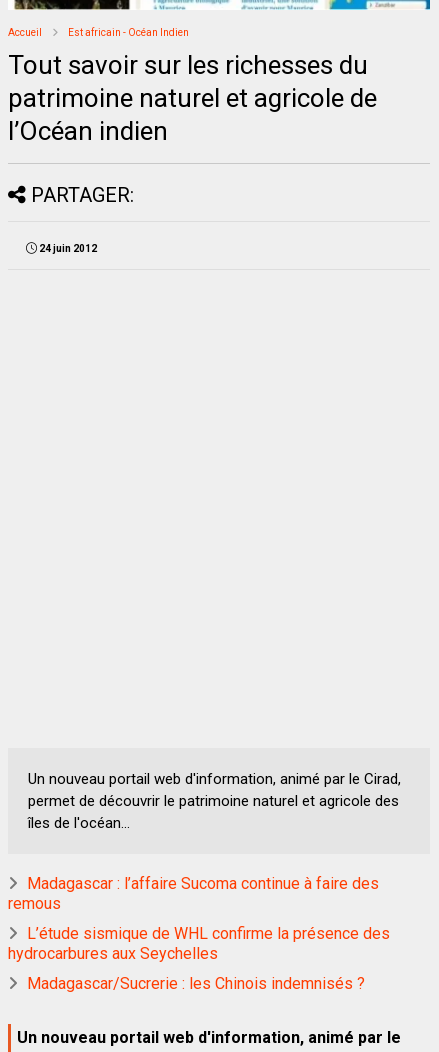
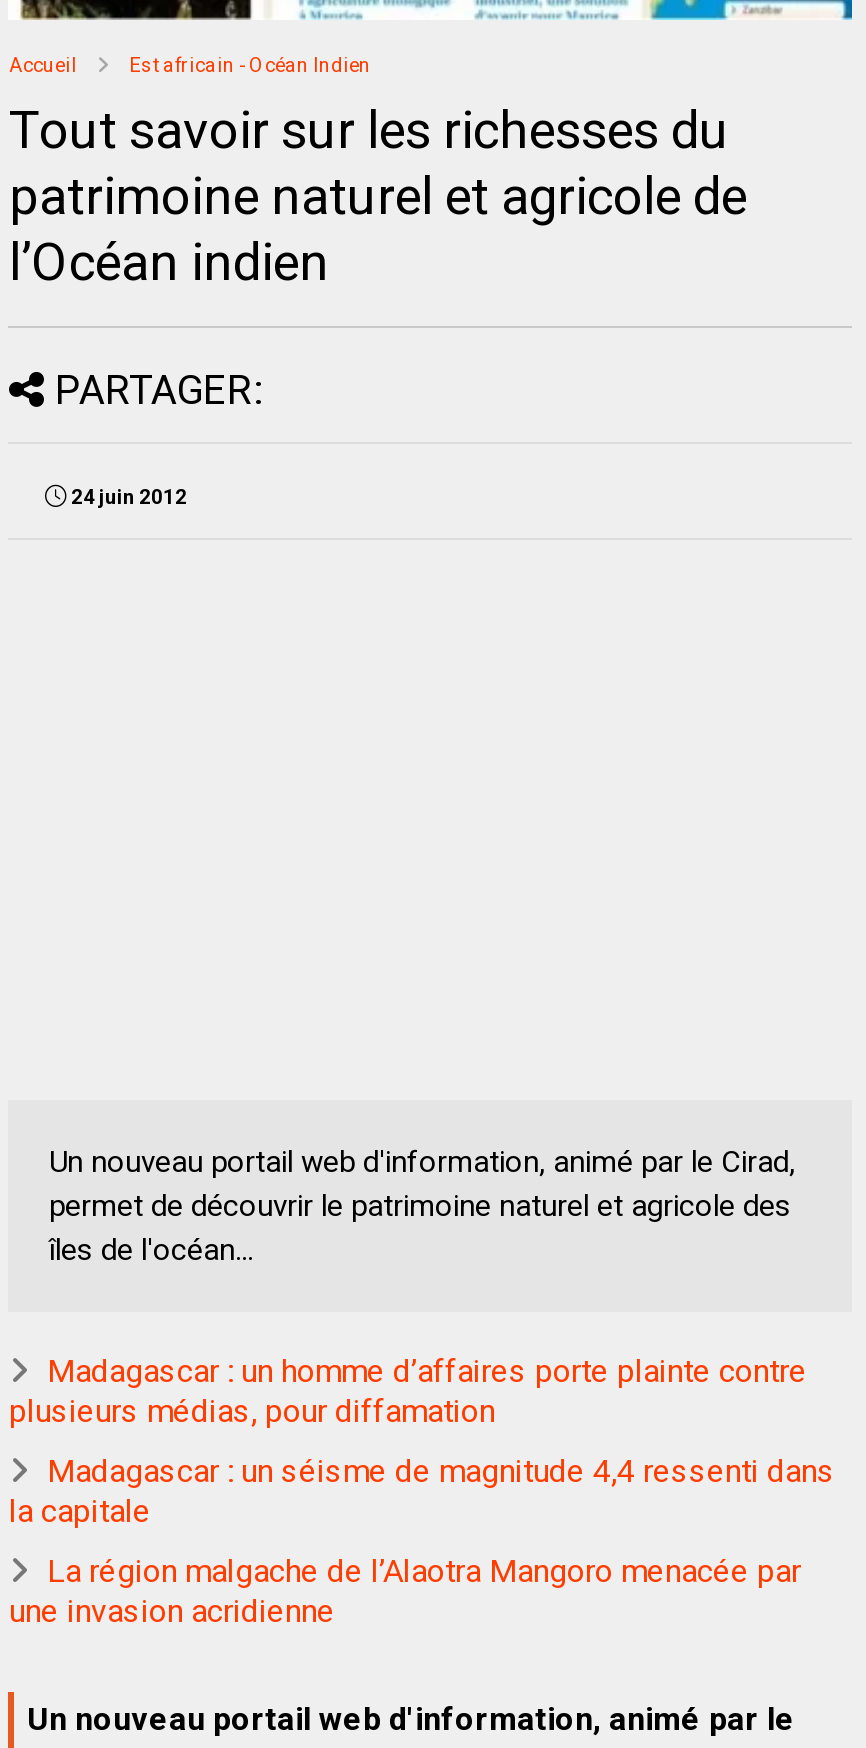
moved [28,770,401,832] -> [49,1144,795,1268]: Un nouveau portail web d'information, animé par le Cirad, | permet de découvrir le patrimoine naturel et agricole des | îles de l'océan...
[8,874,379,913] Madagascar : l’affaire Sucoma continue à faire des | remous -> [9,1352,807,1430] Madagascar : un homme d’affaires porte plainte contre | plusieurs médias, pour diffamation
[8,924,390,963] L’étude sismique de WHL confirme la présence des | hydrocarbures aux Seychelles -> [9,1452,835,1530] Madagascar : un séisme de magnitude 4,4 ressenti dans | la capitale
[27,974,365,993] Madagascar/Sucrerie : les Chinois indemnisés ? -> [9,1552,801,1630] La région malgache de l’Alaotra Mangoro menacée par | une invasion acridienne

